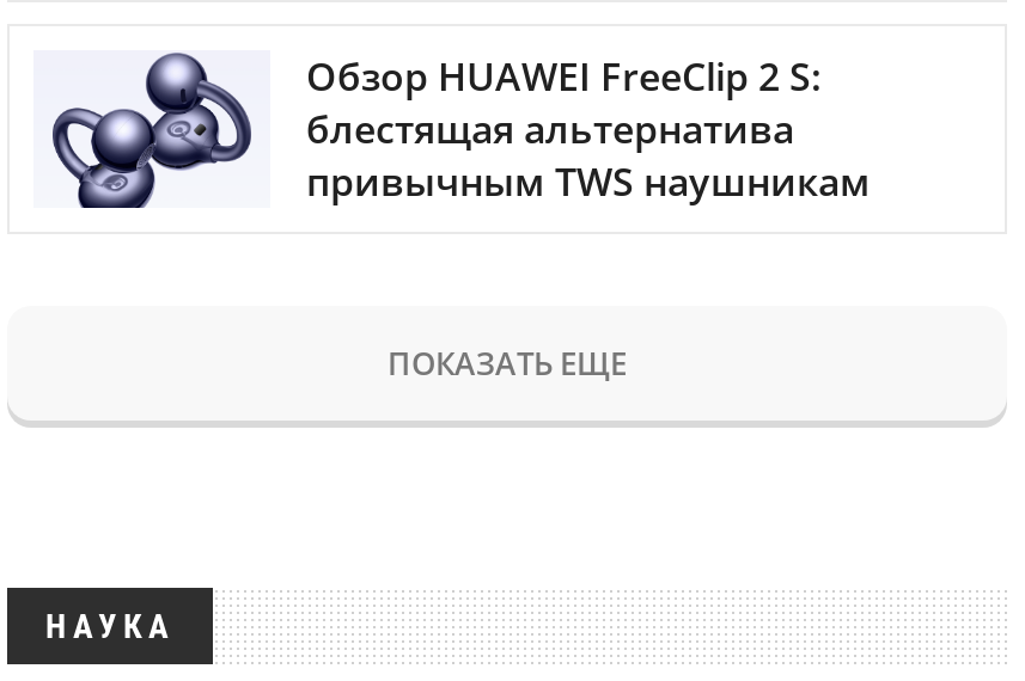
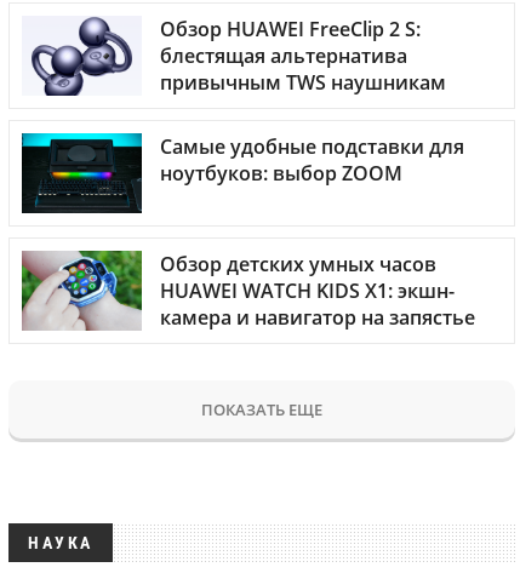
none -> [21,132,475,331] [image] | Самые удобные подставки для | ноутбуков: выбор ZOOM | Обзор детских умных часов | HUAWEI WATCH KIDS X1: экшн- | камера и навигатор на запястье
none -> [21,250,143,332] [image]

